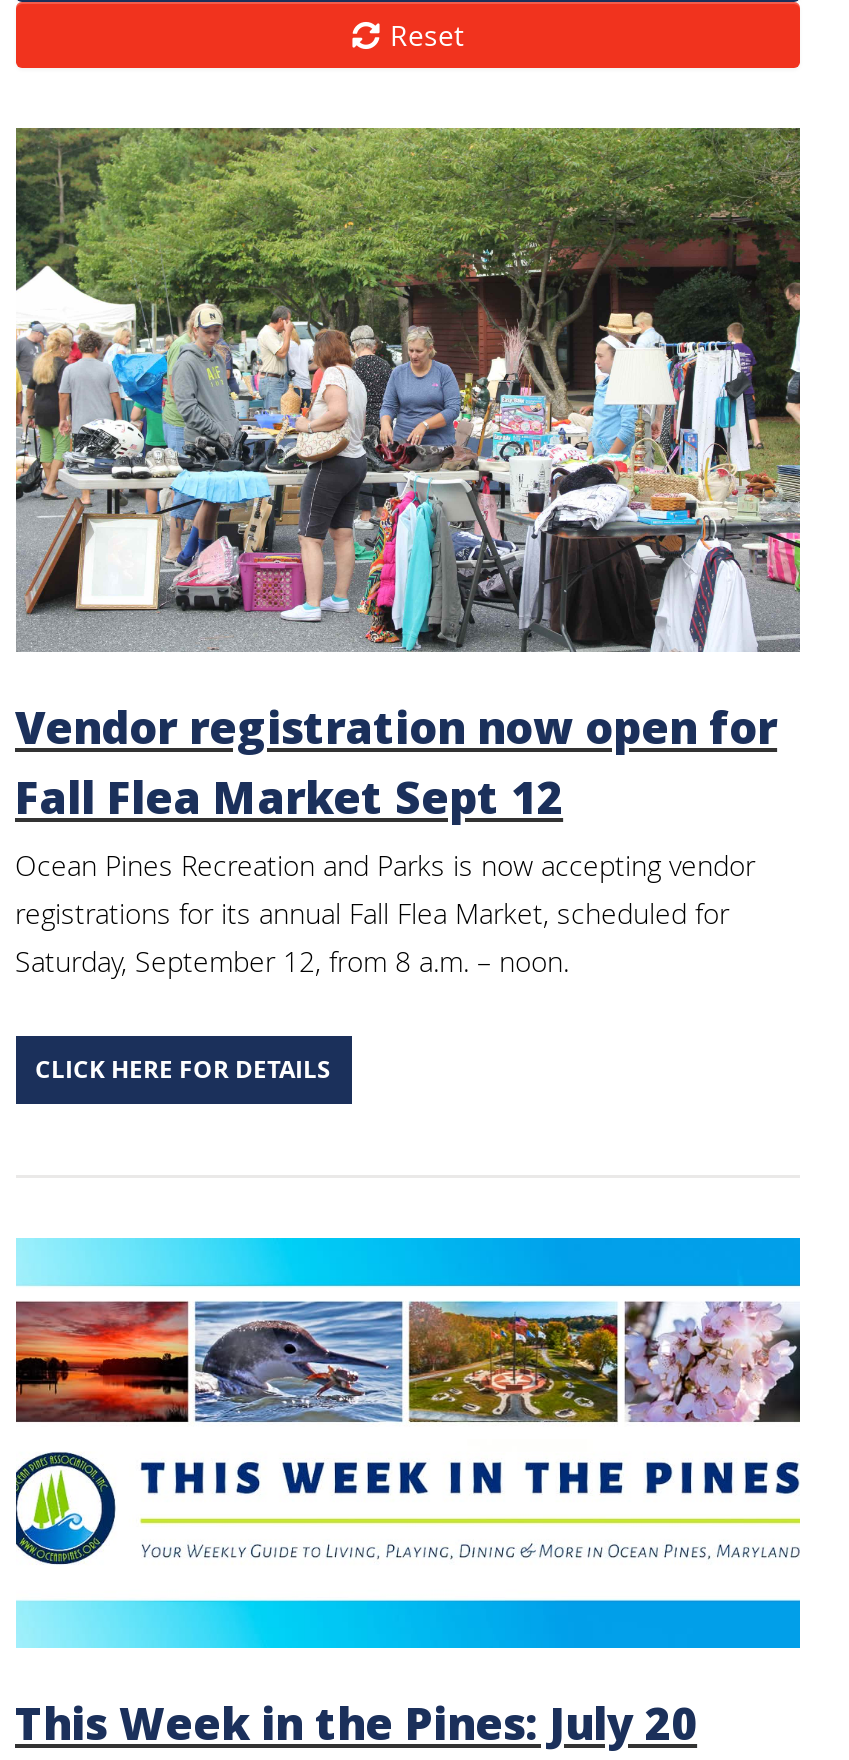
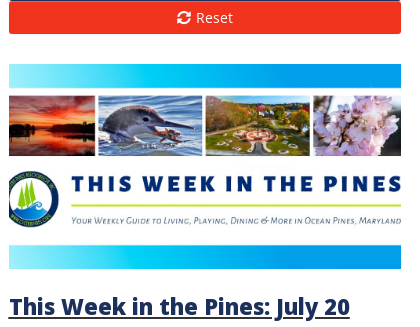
[14,126,802,1086] [image] | Vendor registration now open for | Fall Flea Market Sept 12 | Ocean Pines Recreation and Parks is now accepting vendor | registrations for its annual Fall Flea Market, scheduled for | Saturday, September 12, from 8 a.m. – noon. | CLICK HERE FOR DETAILS -> none

